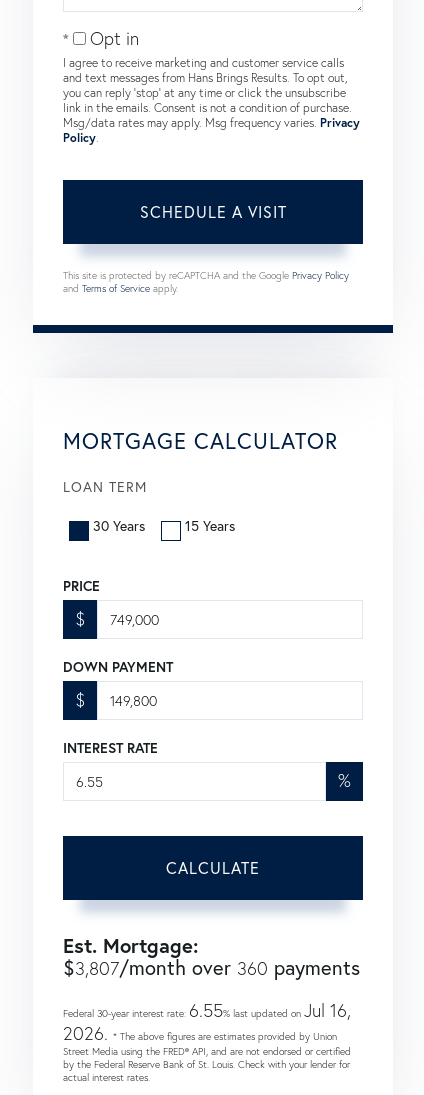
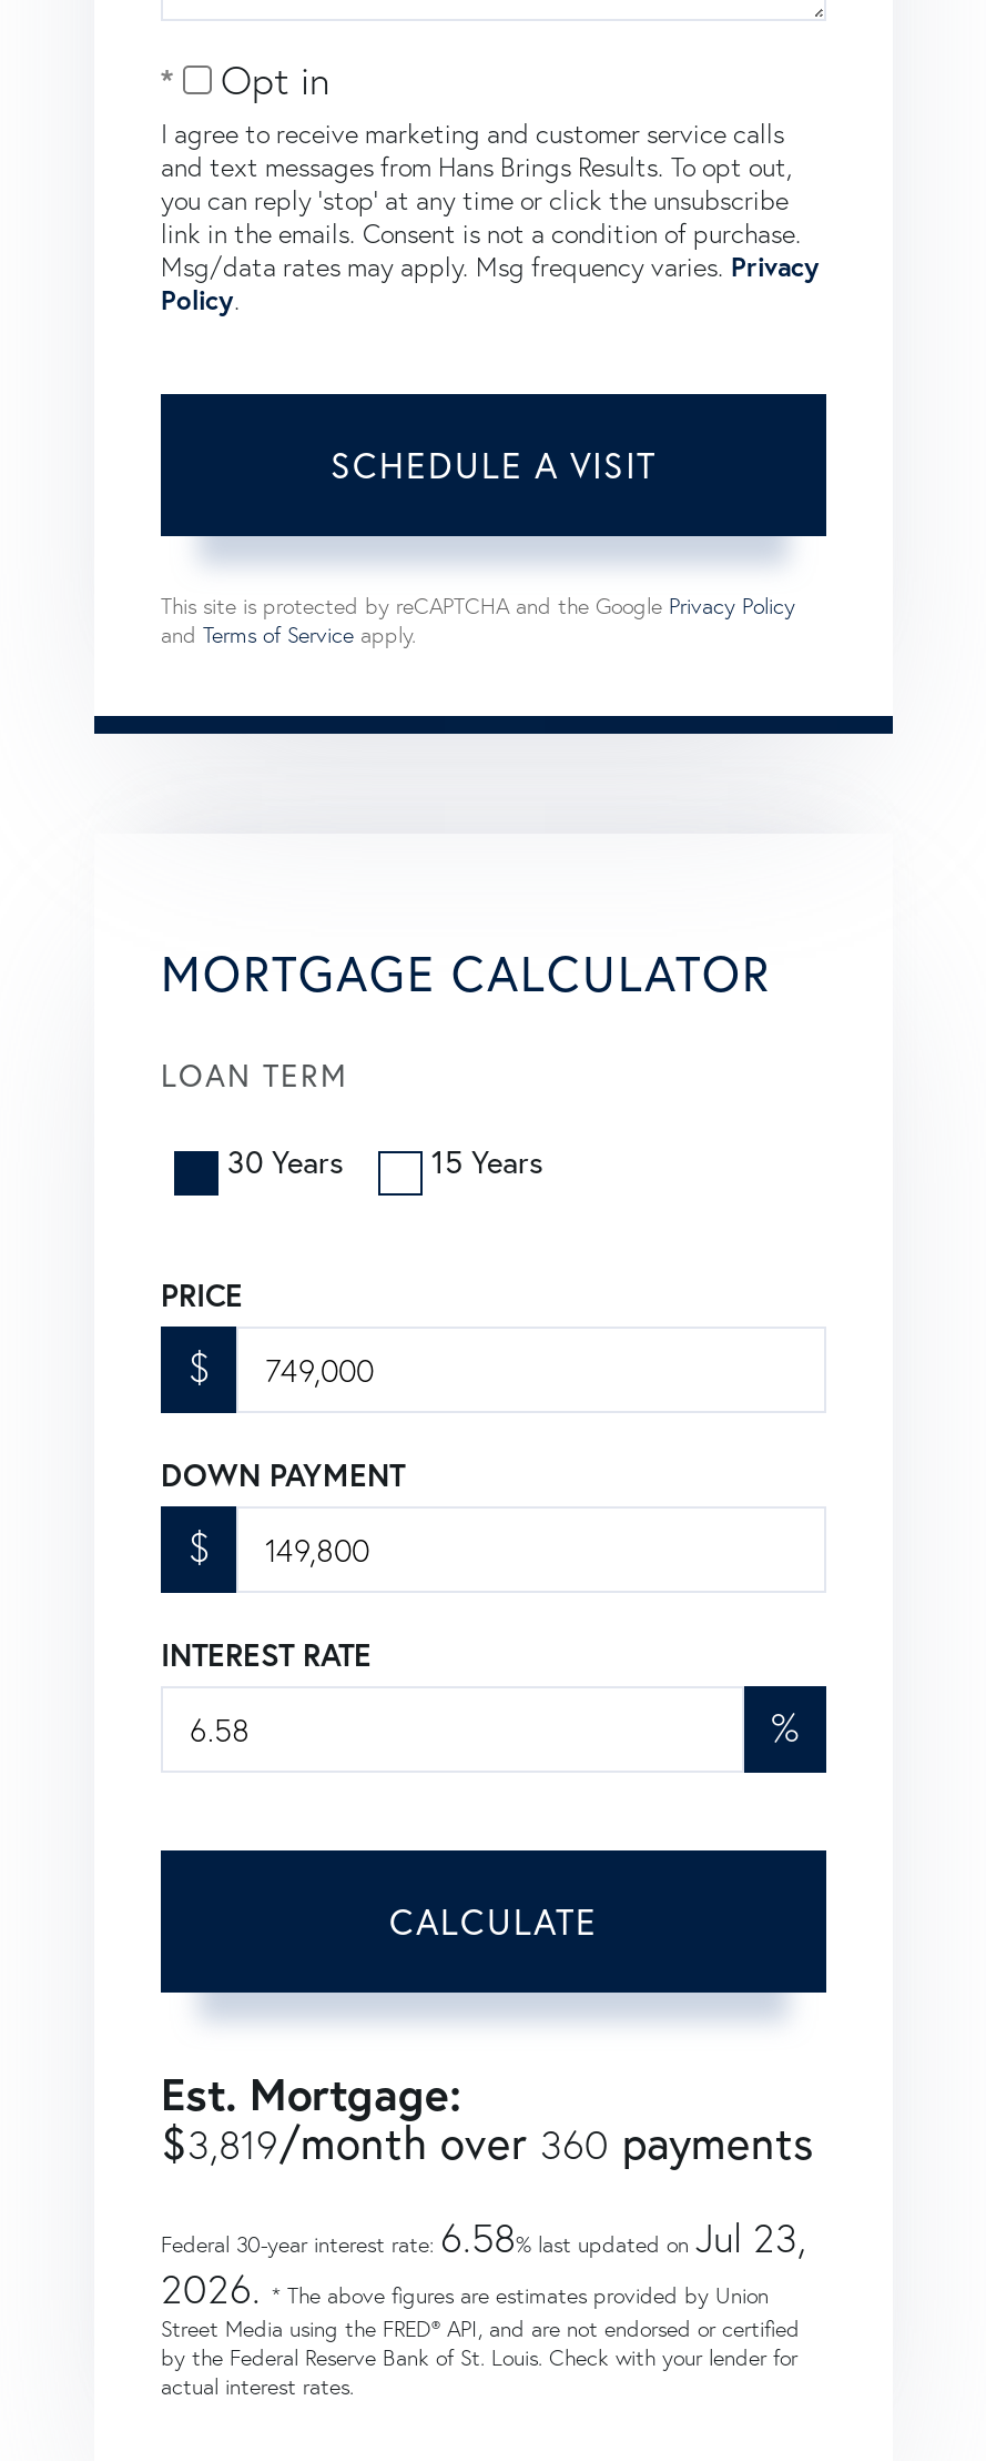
[63,954,360,981] $3,807/month over 360 payments -> [161,2113,813,2173] $3,819/month over 360 payments
[63,999,351,1022] Federal 30-year interest rate: 6.55% last updated on Jul 16, -> [161,2213,806,2264] Federal 30-year interest rate: 6.58% last updated on Jul 23,

